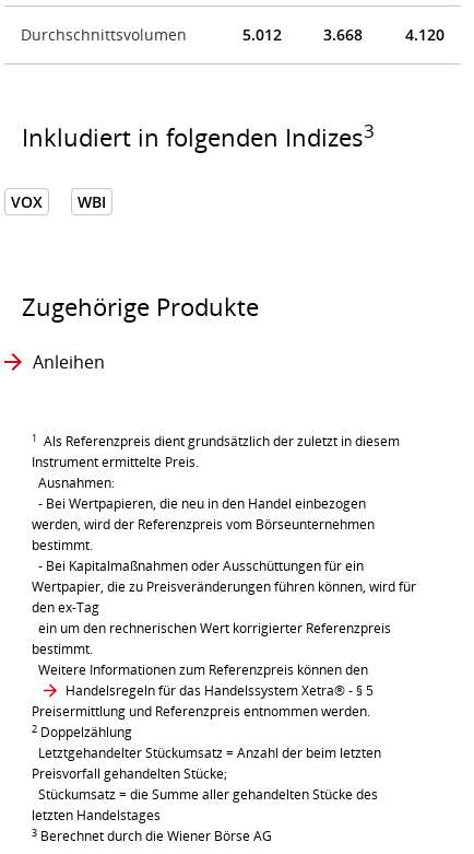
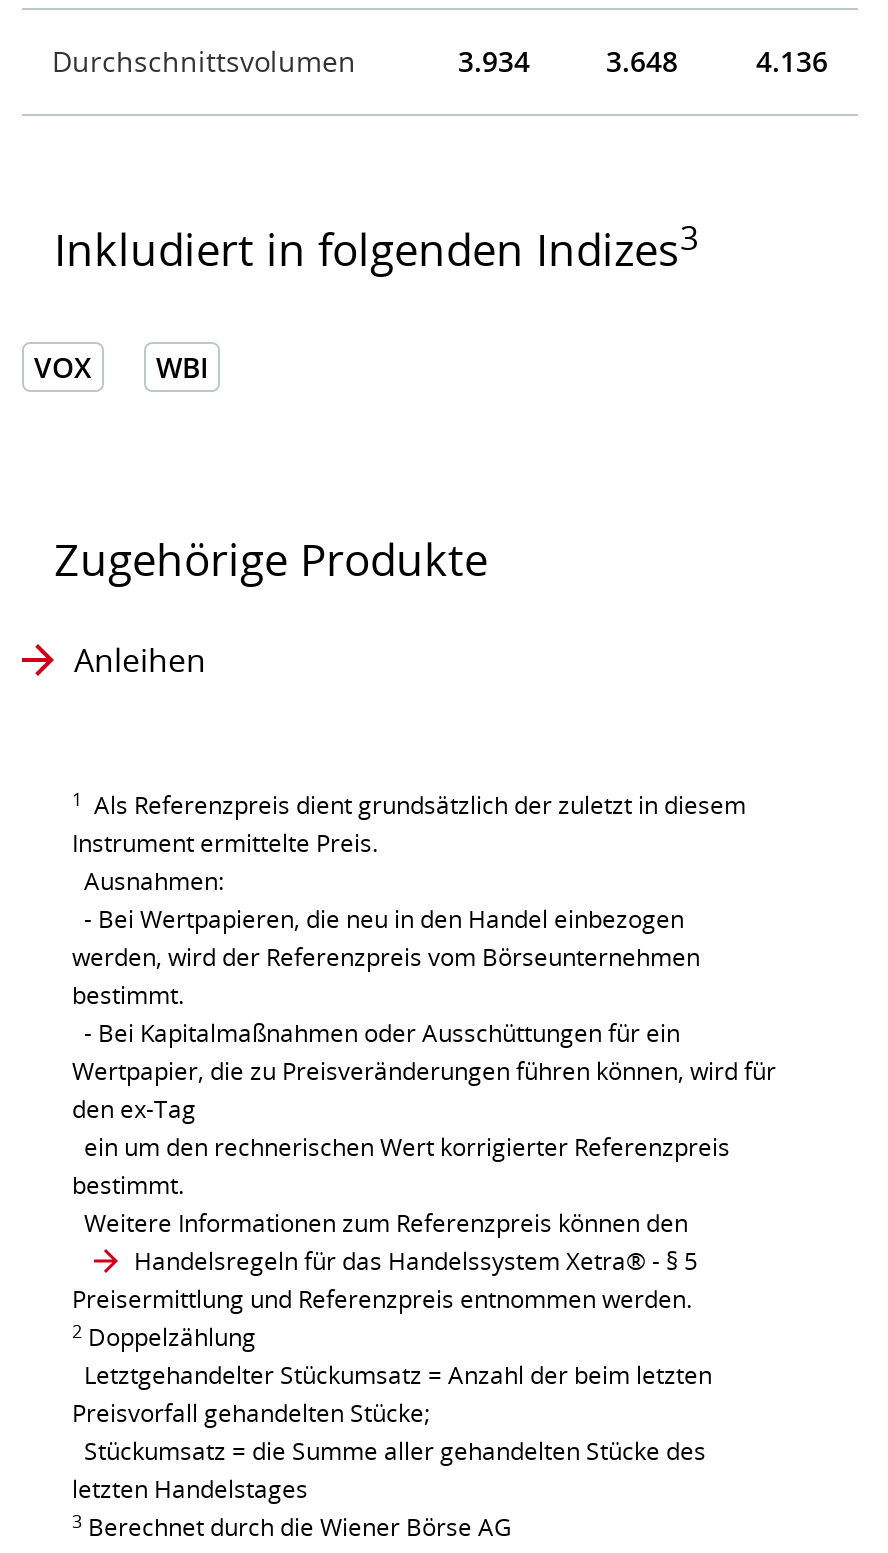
[242,24,282,45] 5.012 -> [458,42,530,80] 3.934
[323,24,363,45] 3.668 -> [606,42,678,80] 3.648
[405,24,445,45] 4.120 -> [756,42,828,80] 4.136

